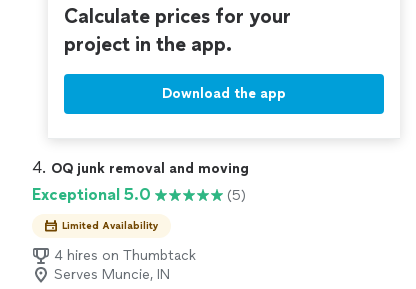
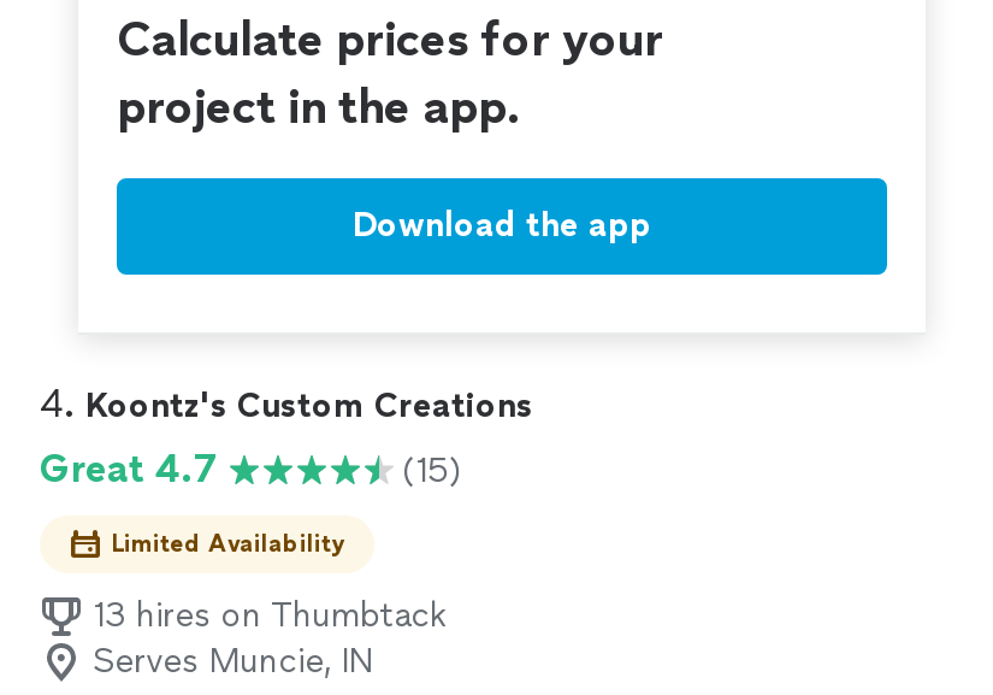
[32,158,249,204] 4. OQ junk removal and moving | Exceptional 5.0 | (5) -> [40,381,533,491] 4. Koontz's Custom Creations | Great 4.7 | (15)
[54,247,196,264] 4 hires on Thumbtack -> [93,595,447,636] 13 hires on Thumbtack

